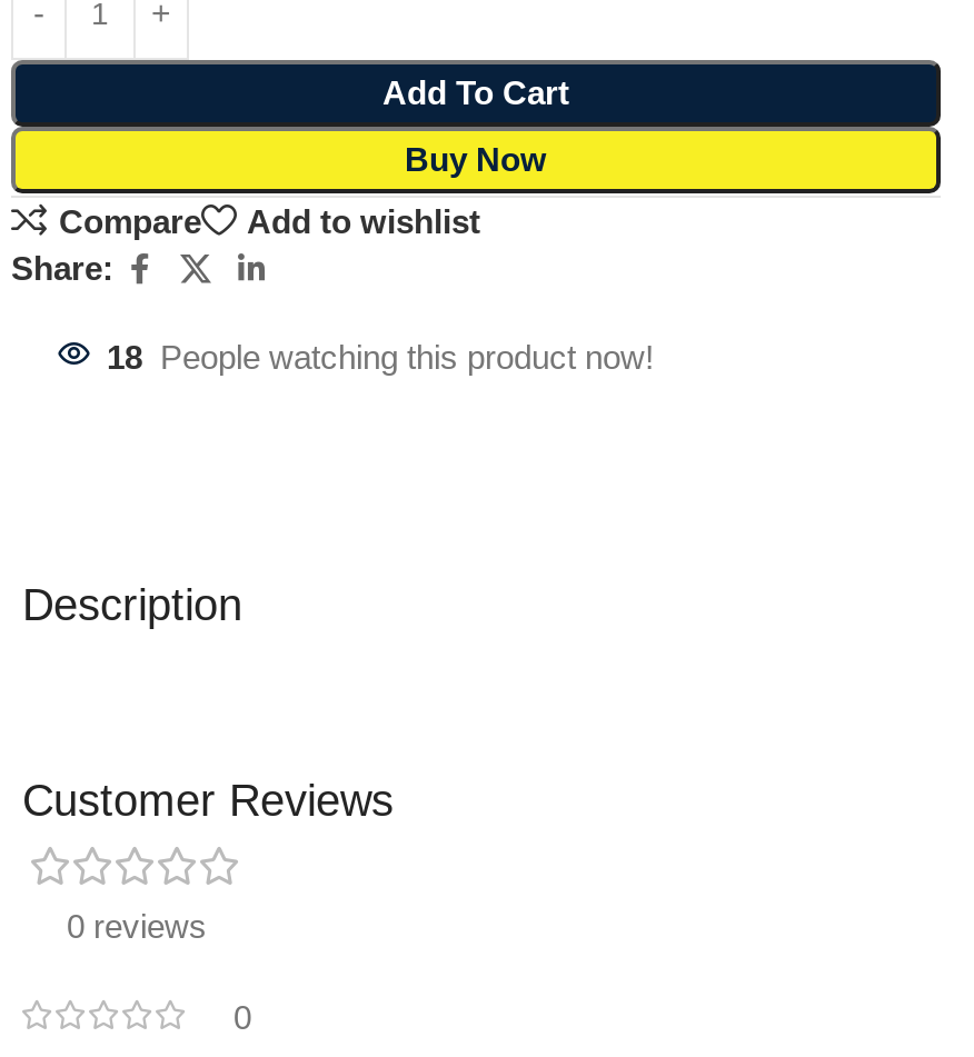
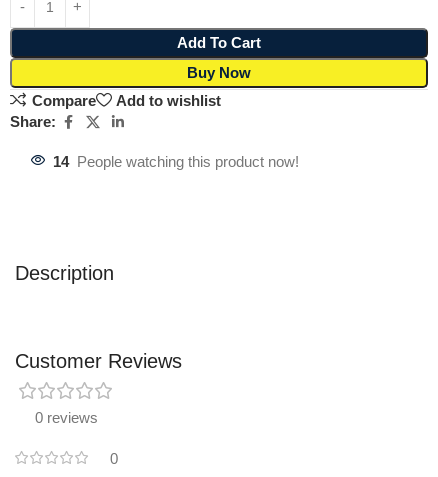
[107,337,654,375] 18 People watching this product now! -> [53,152,299,169] 14 People watching this product now!

